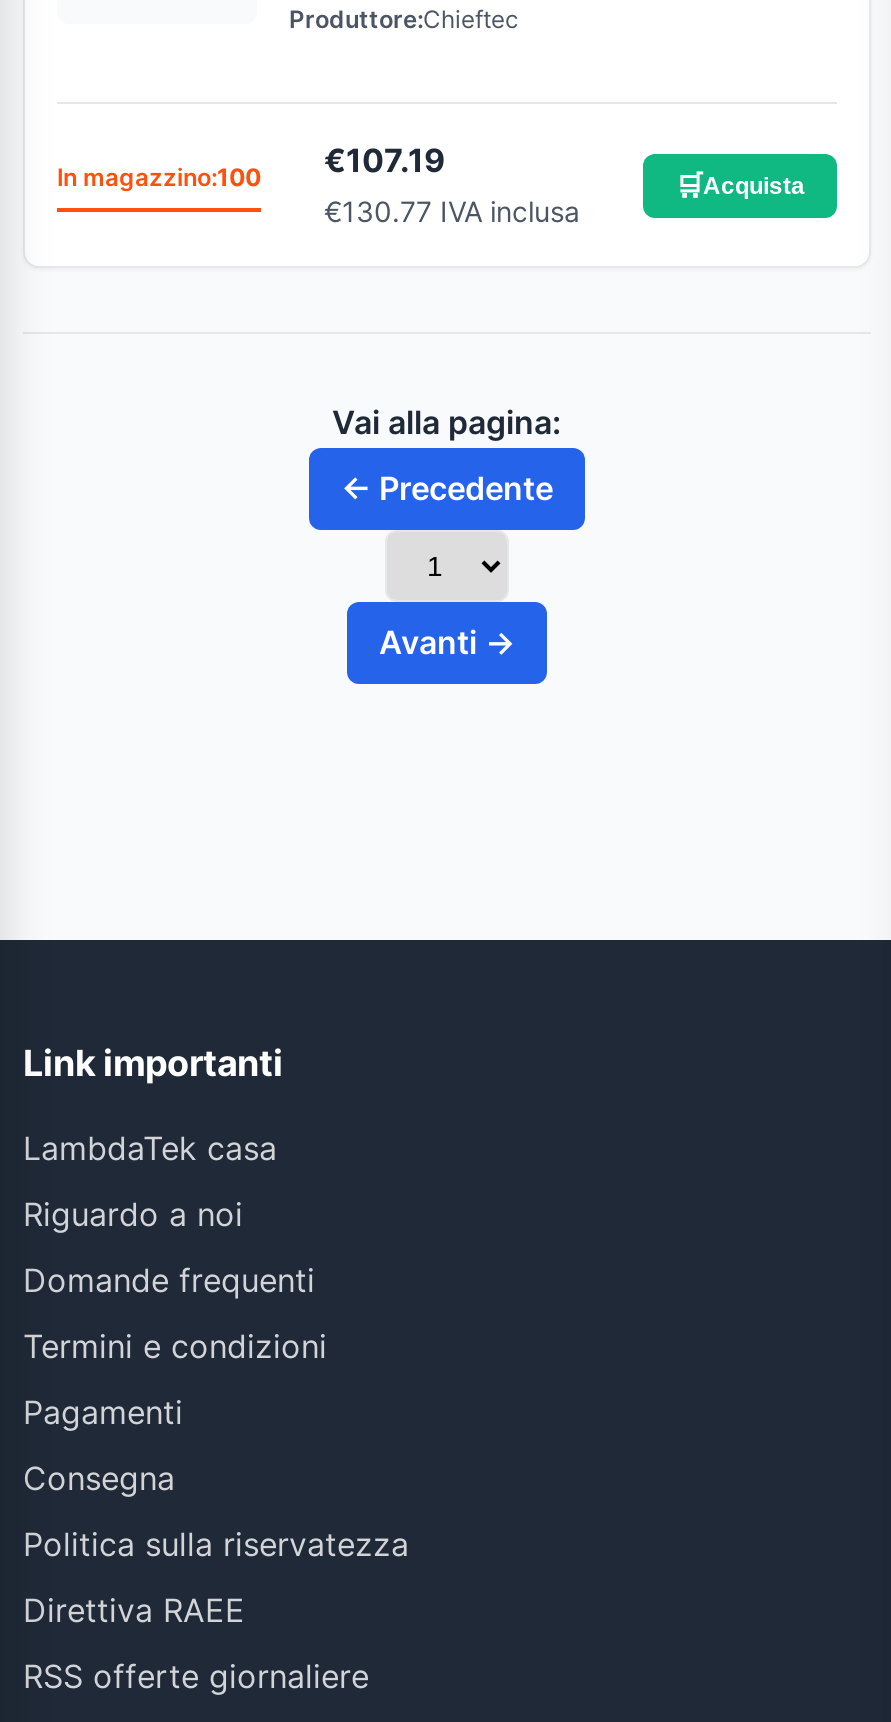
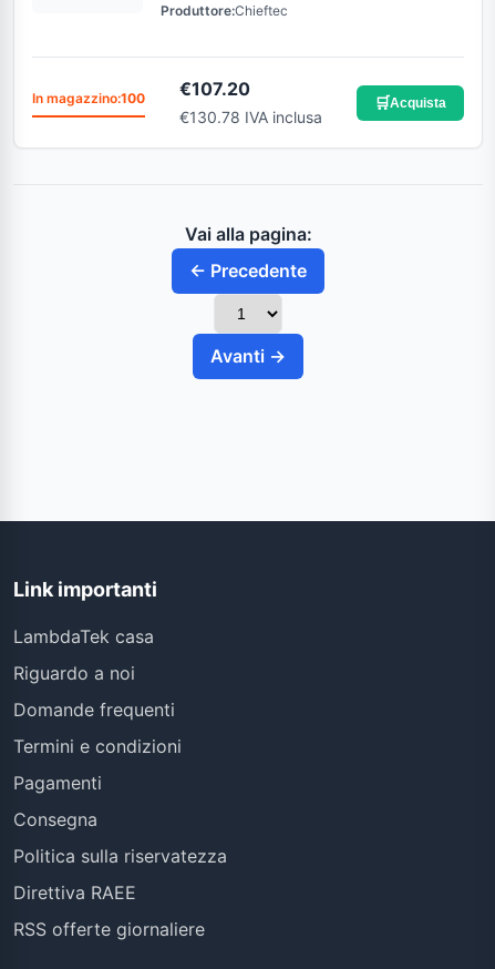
[324,141,446,181] €107.19 -> [179,78,250,100] €107.20
[324,195,580,229] €130.77 IVA inclusa -> [179,108,322,127] €130.78 IVA inclusa

